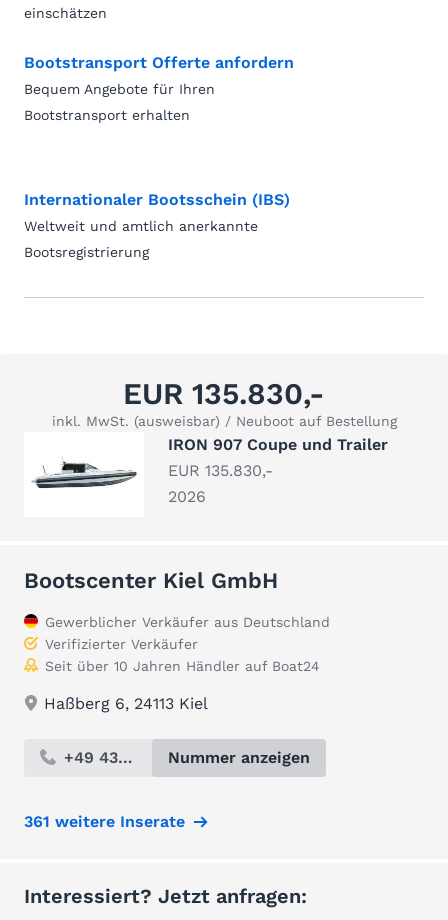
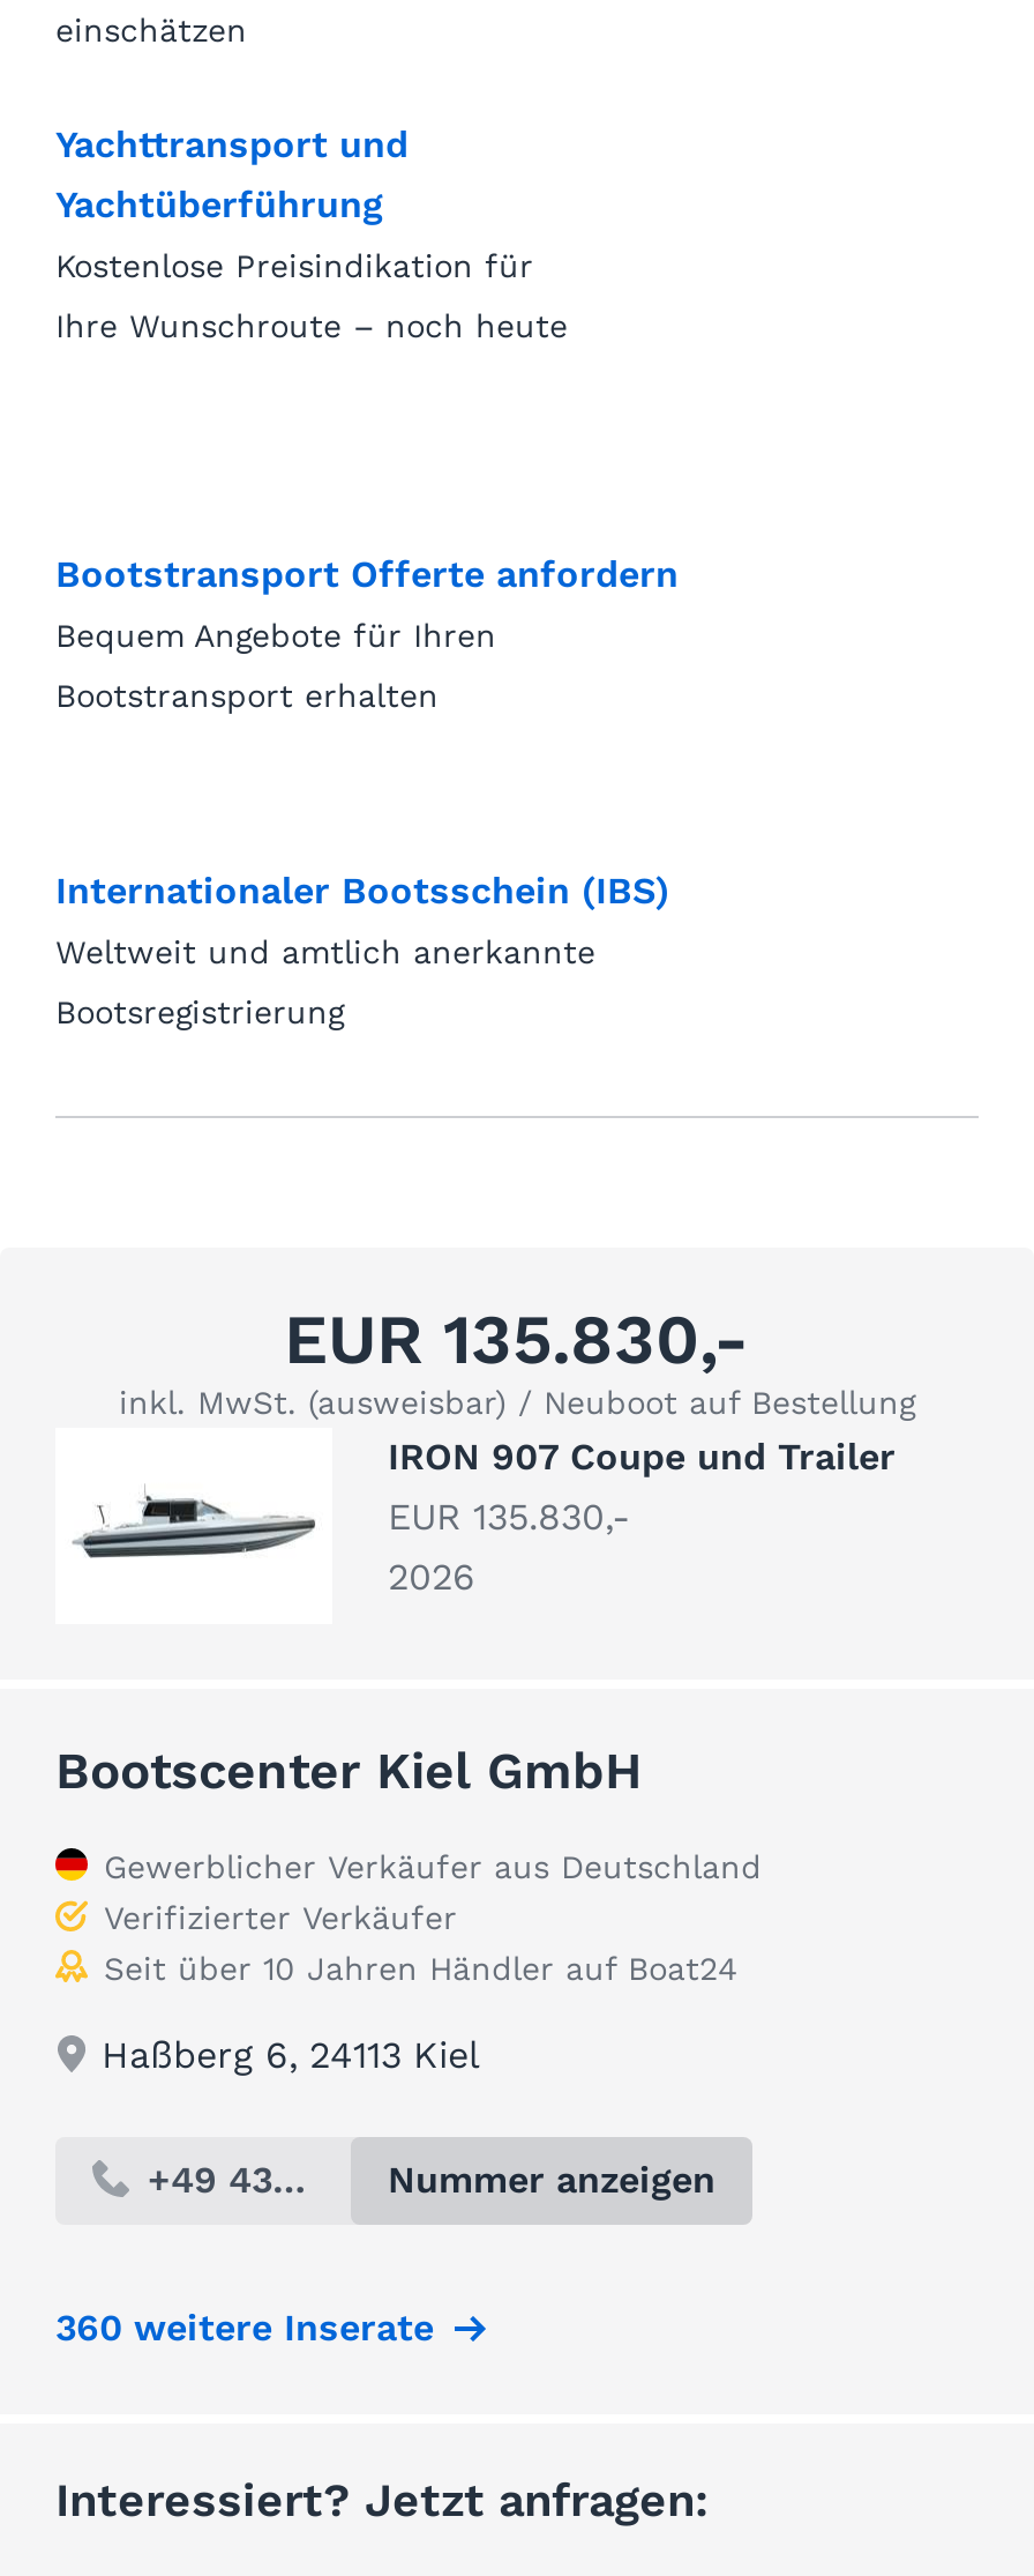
none -> [55,122,568,344] Yachttransport und | Yachtüberführung | Kostenlose Preisindikation für | Ihre Wunschroute – noch heute
[24,811,185,830] 361 weitere Inserate -> [55,2305,434,2348] 360 weitere Inserate

